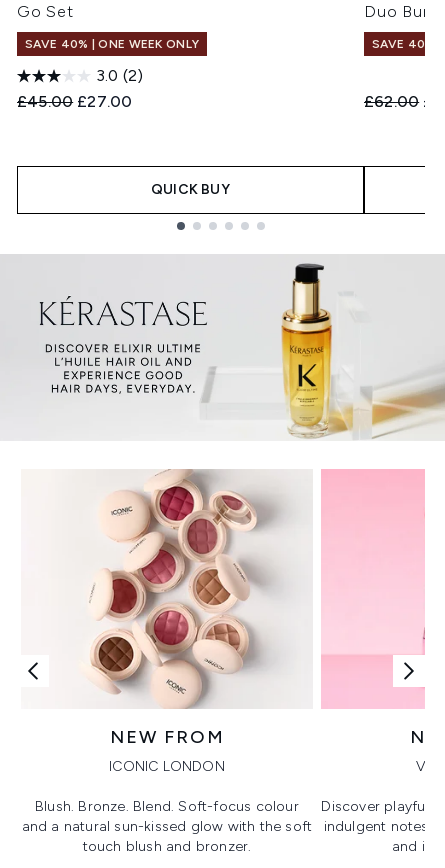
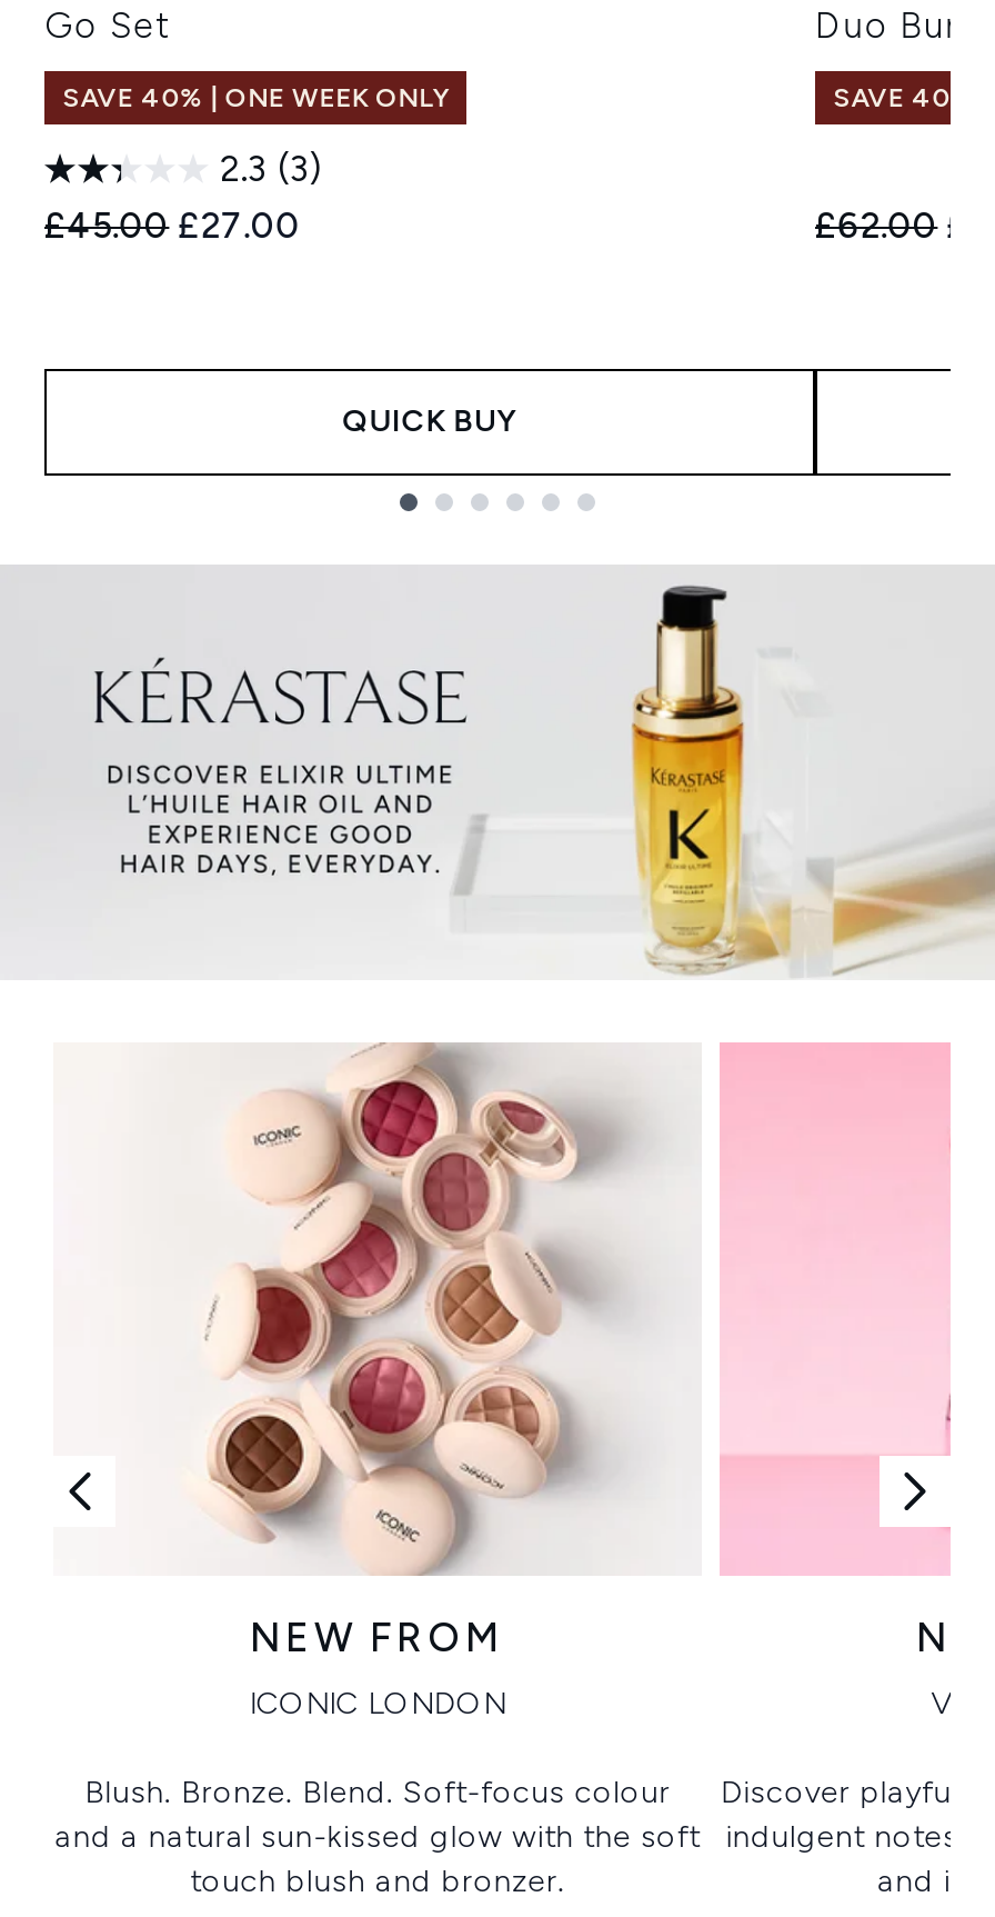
[96,66,143,85] 3.0 (2) -> [220,147,322,189] 2.3 (3)

